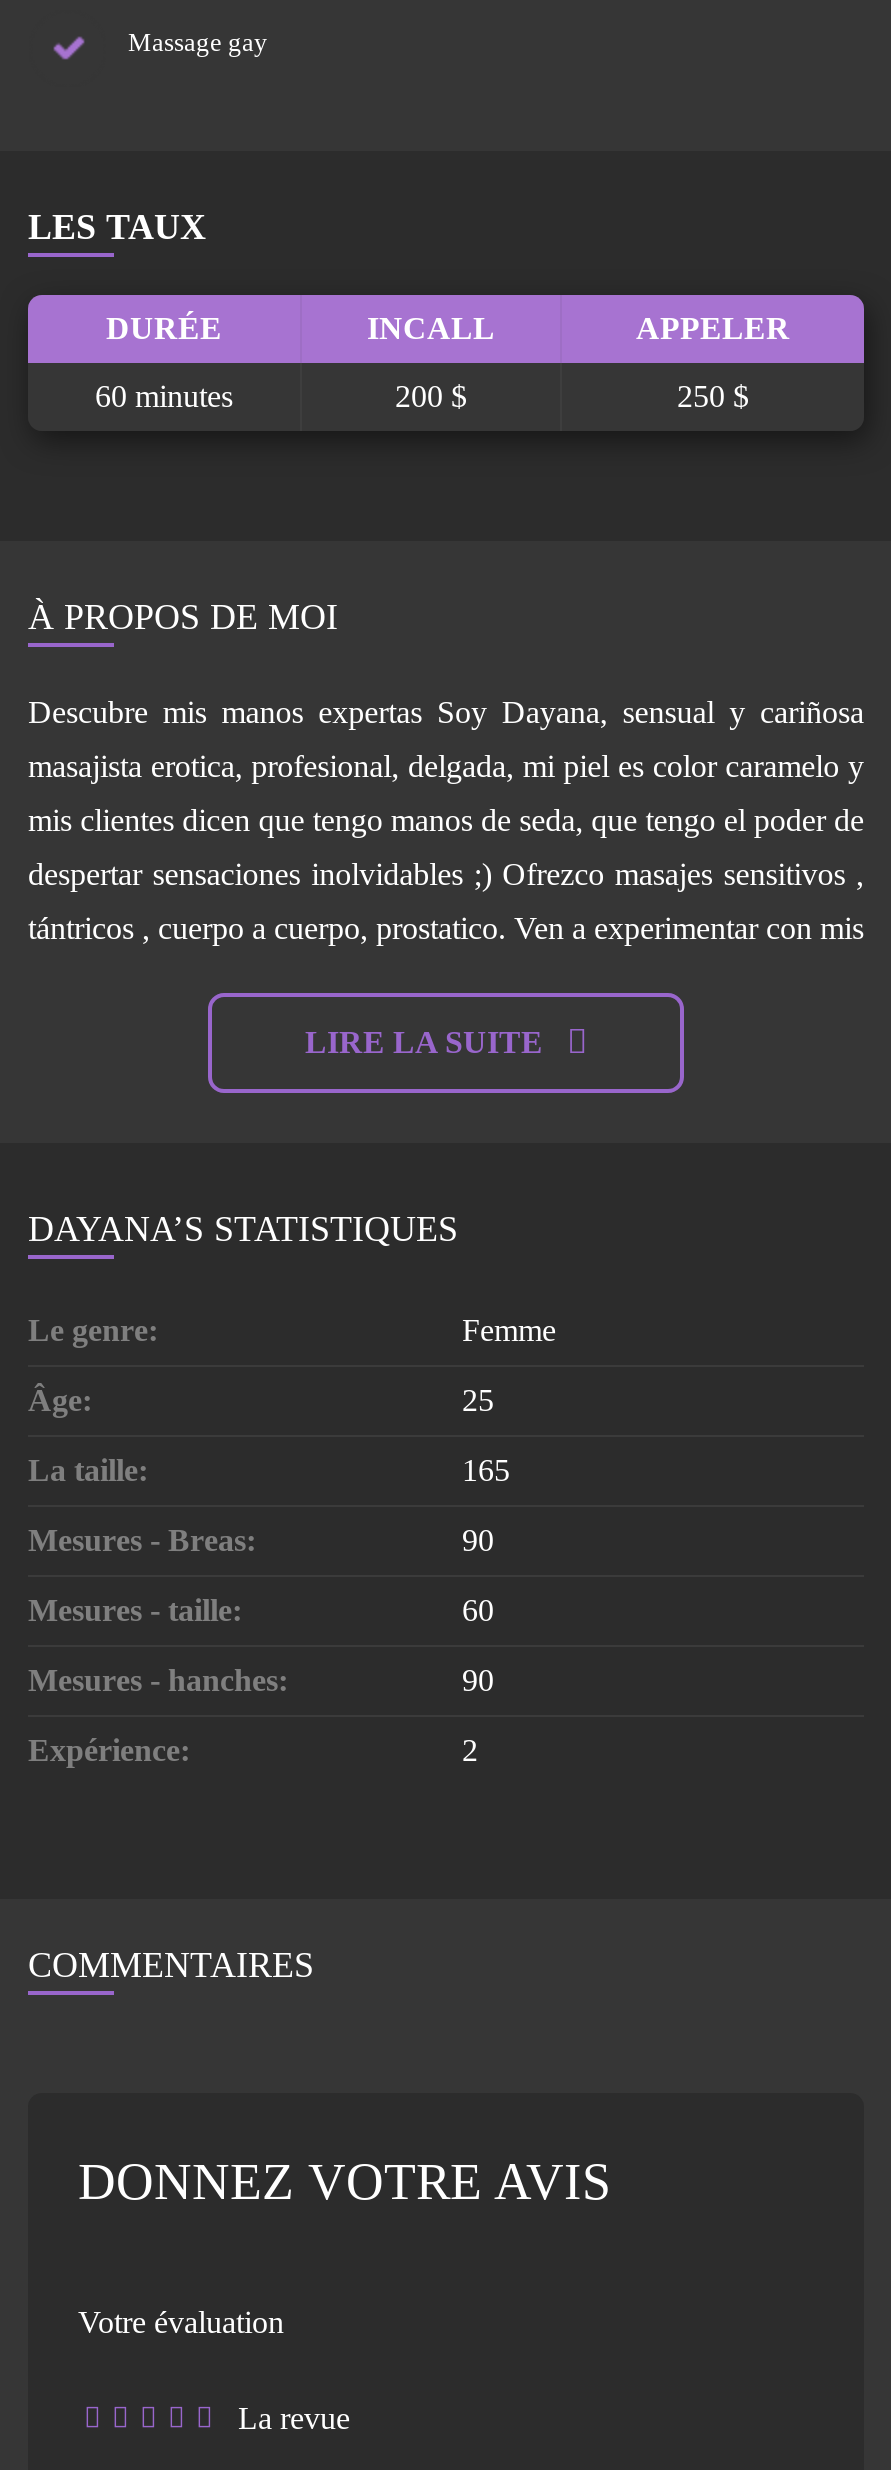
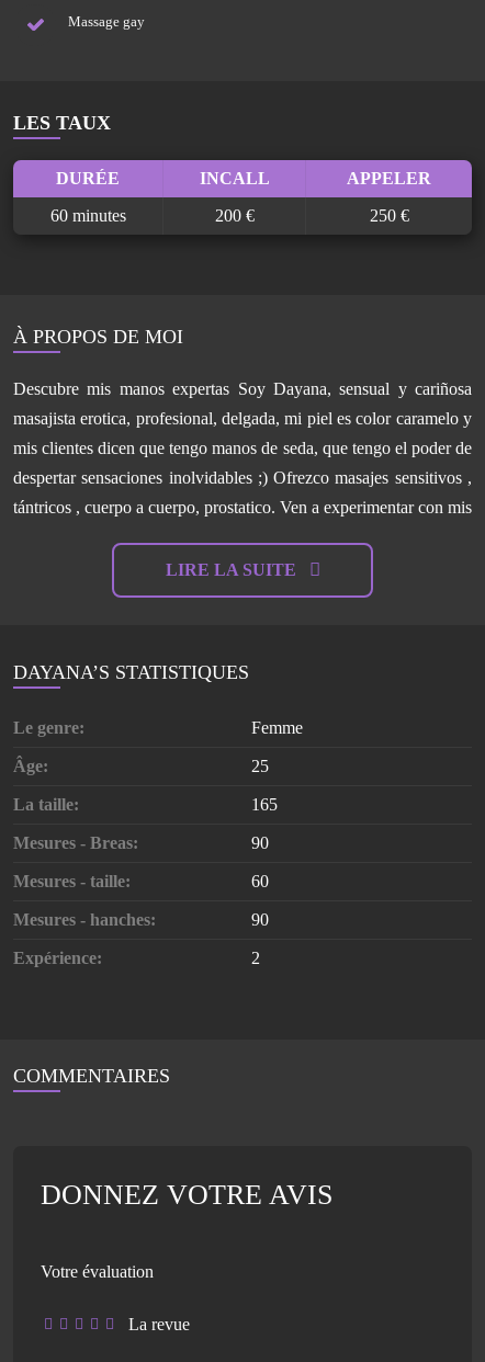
[395,380,467,414] 200 $ -> [215,207,254,225] 200 €
[677,380,749,414] 250 $ -> [369,207,409,225] 250 €

